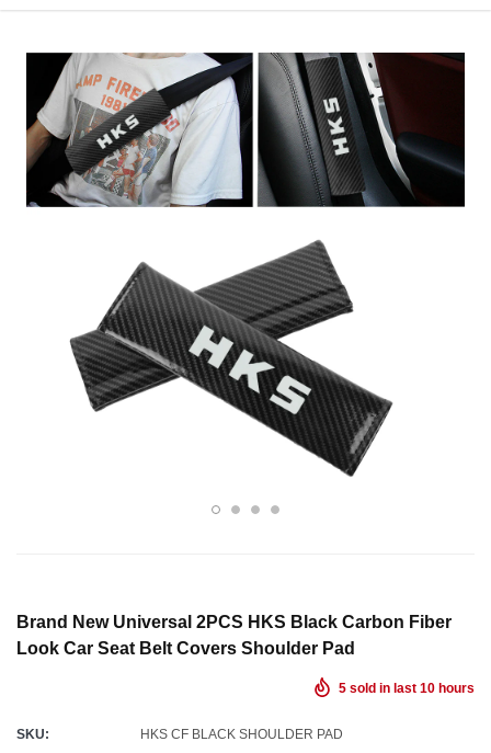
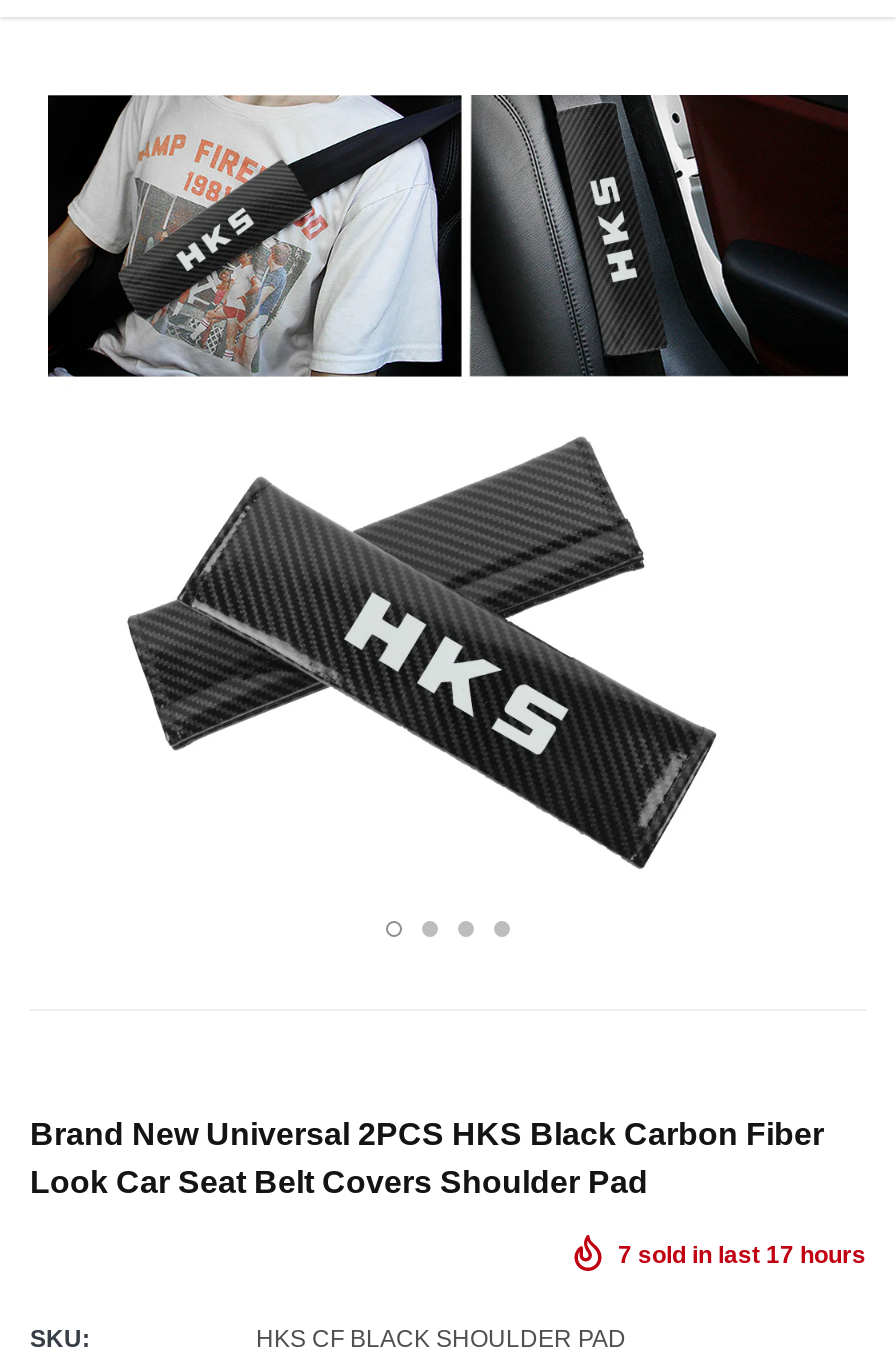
[339,680,475,696] 5 sold in last 10 hours -> [618,1239,866,1269] 7 sold in last 17 hours

